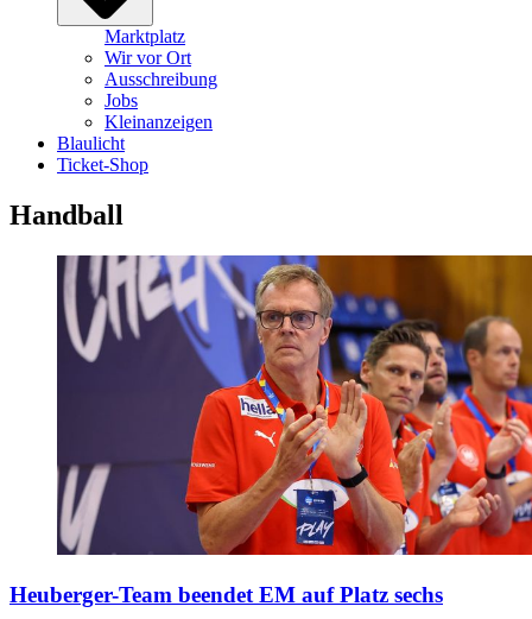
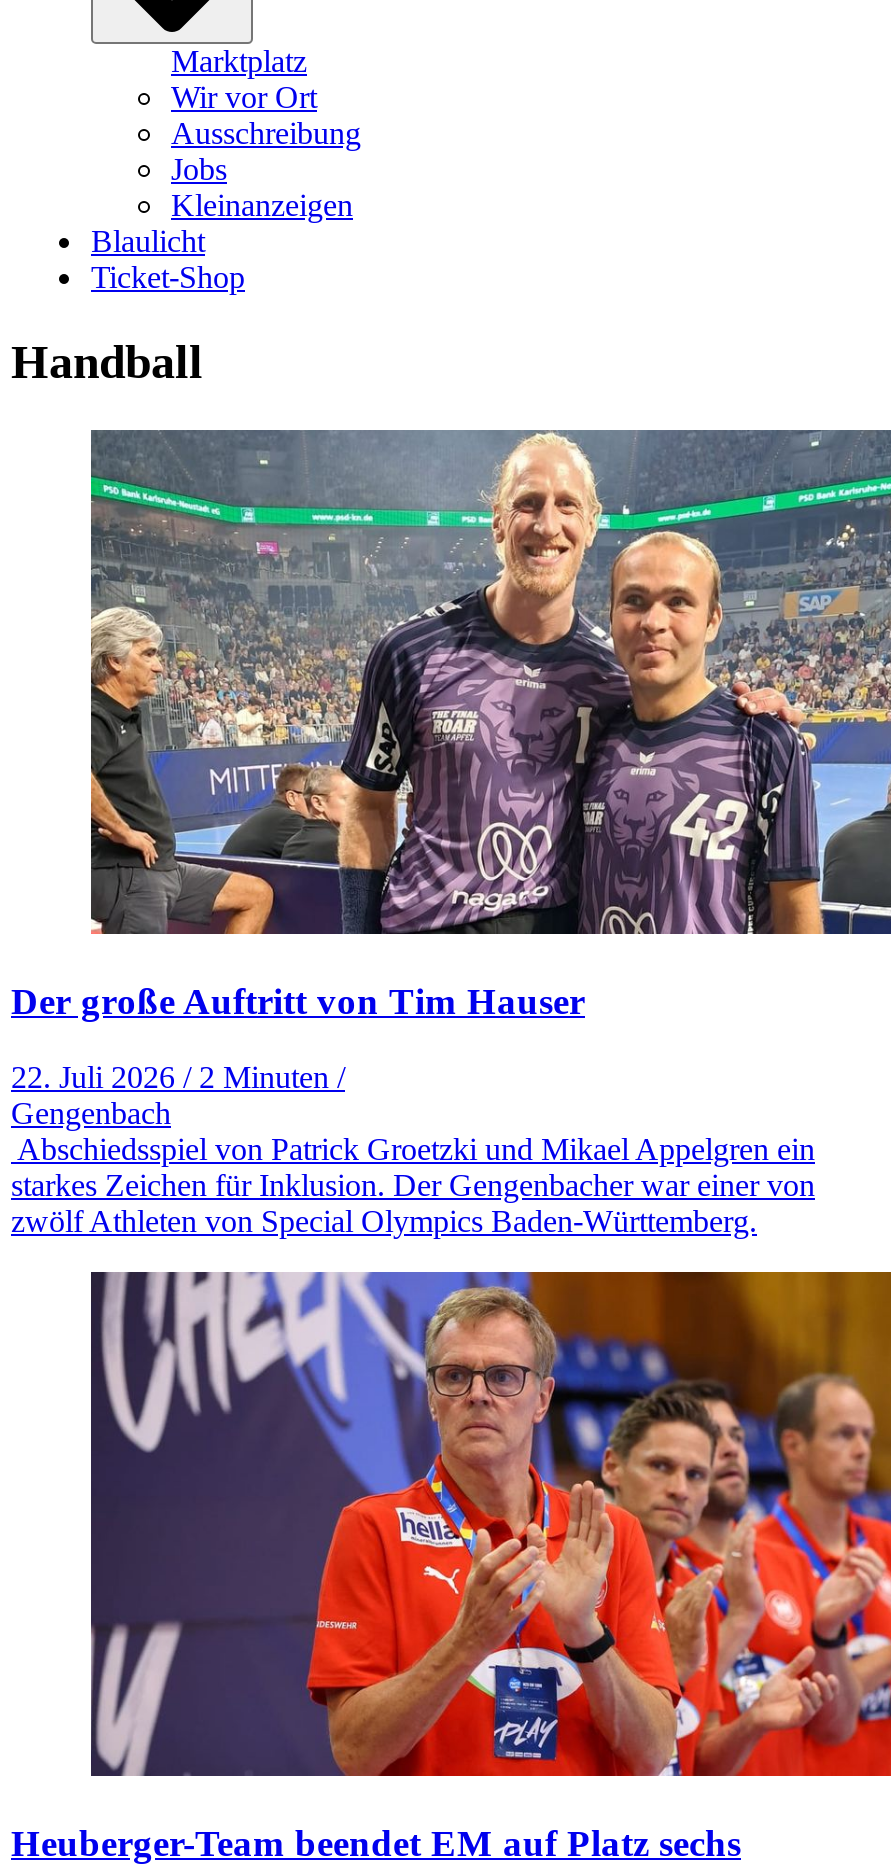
none -> [11,428,885,1239] [image] | Der große Auftritt von Tim Hauser | 22. Juli 2026 / 2 Minuten / | Gengenbach | Abschiedsspiel von Patrick Groetzki und Mikael Appelgren ein | starkes Zeichen für Inklusion. Der Gengenbacher war einer von | zwölf Athleten von Special Olympics Baden-Württemberg.

